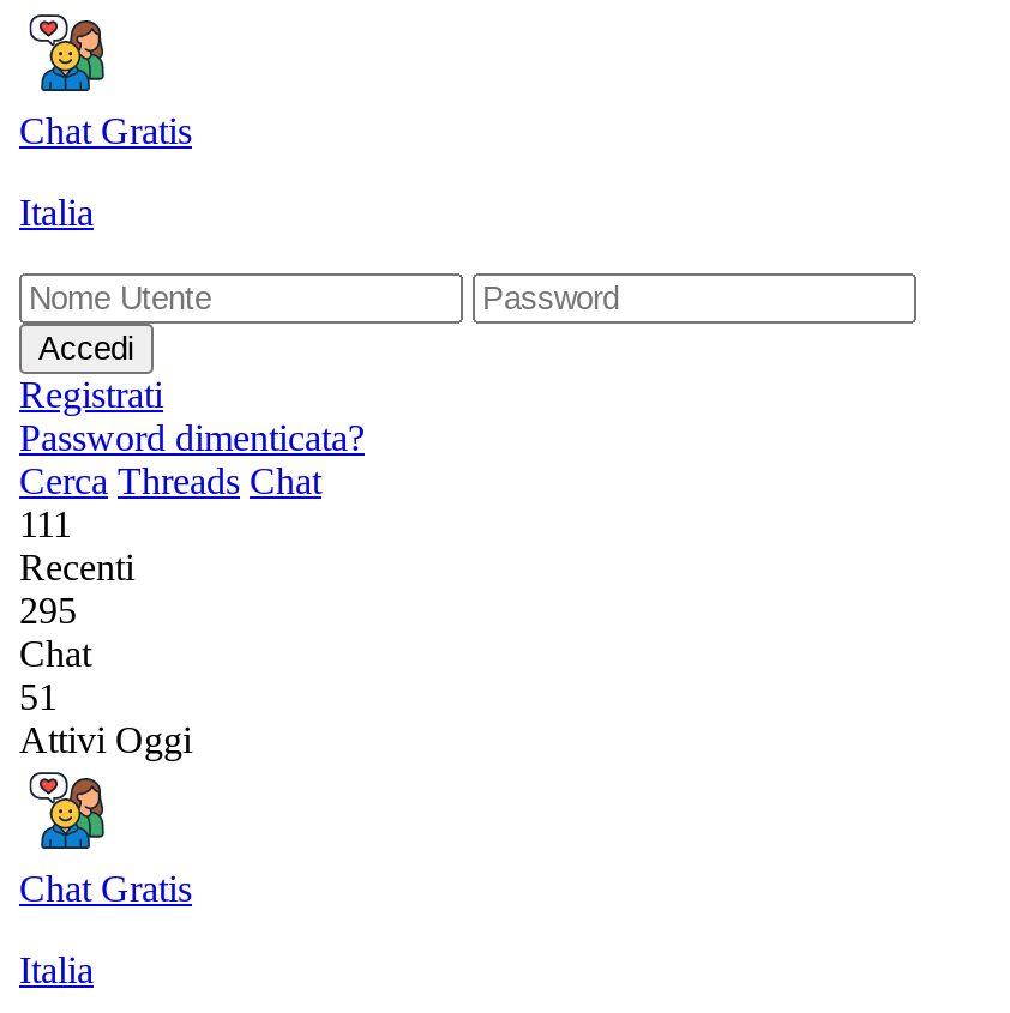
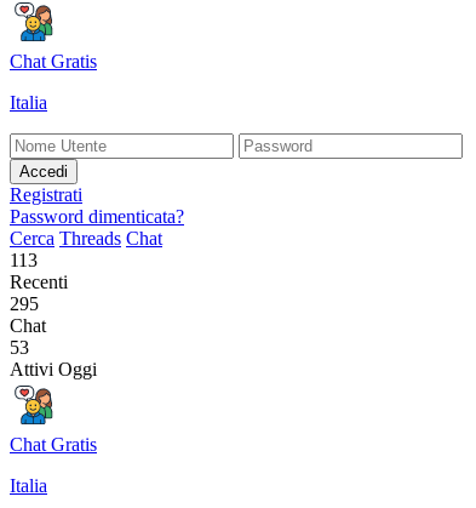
[19,504,72,544] 111 -> [10,250,38,270] 113
[19,676,58,717] 51 -> [10,337,29,358] 53

